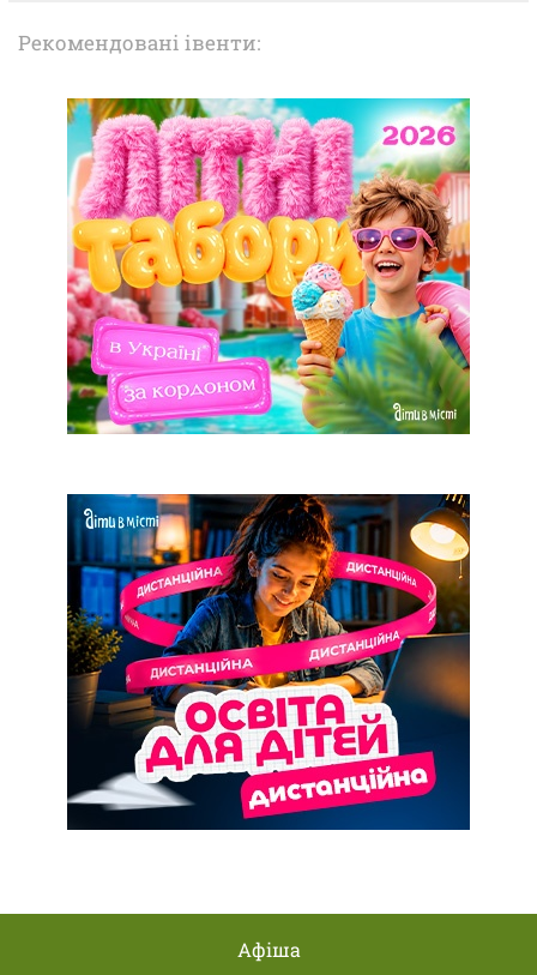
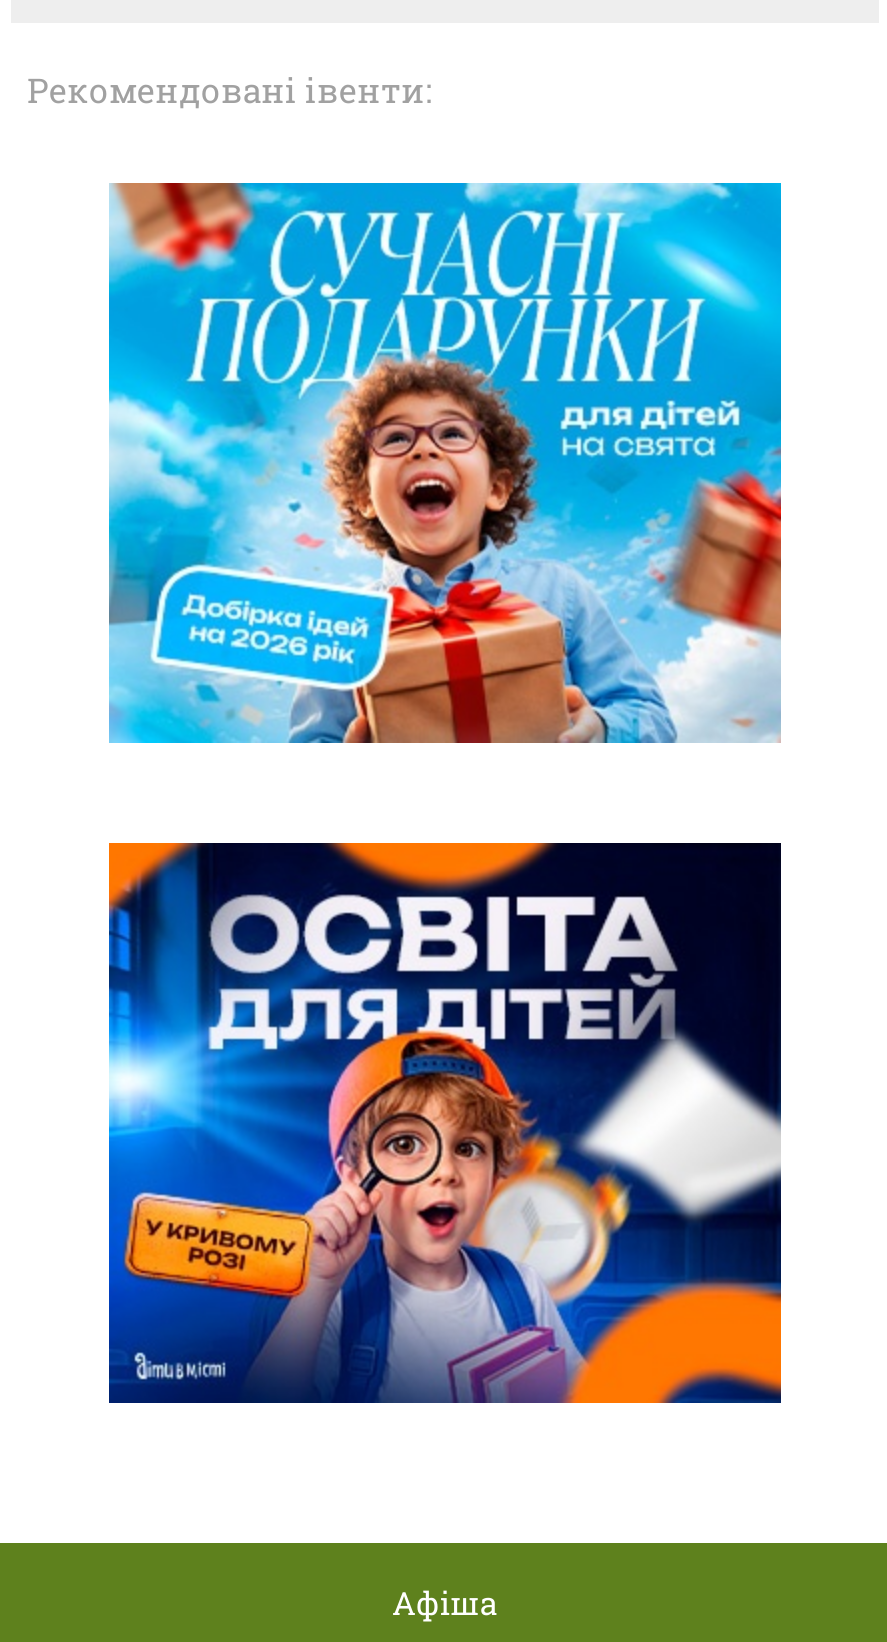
[66,97,471,435] [image] -> [107,181,783,745] [image]
[66,493,471,831] [image] -> [107,841,783,1405] [image]

